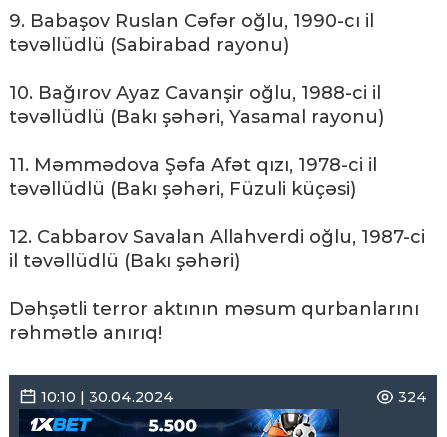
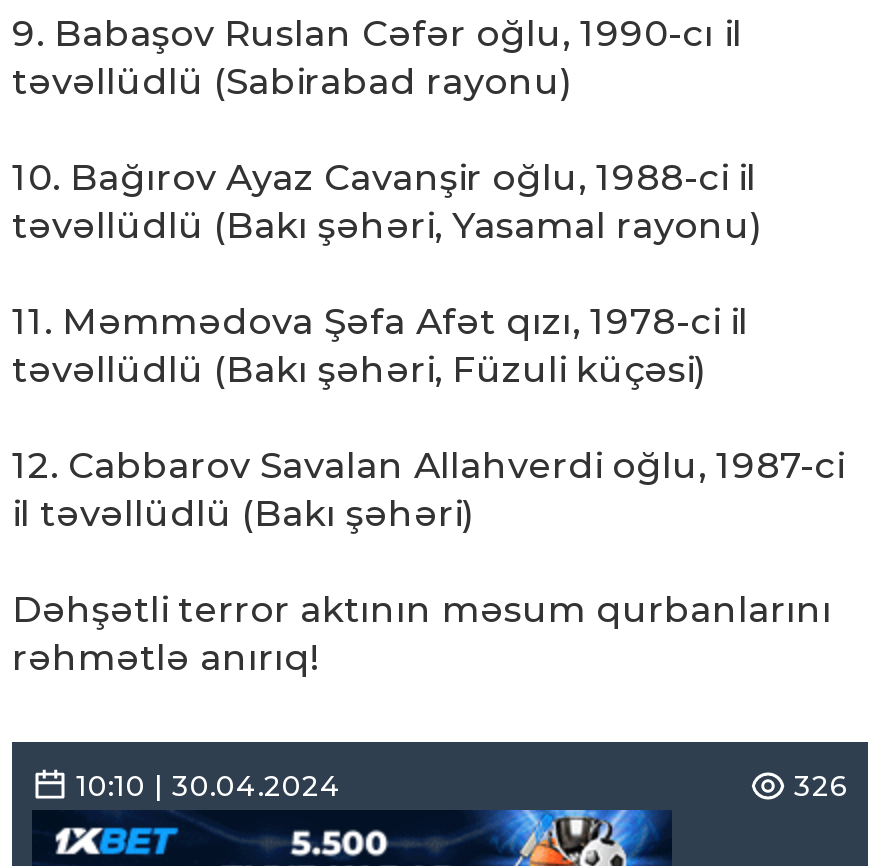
[398,388,427,406] 324 -> [794,767,848,803] 326

